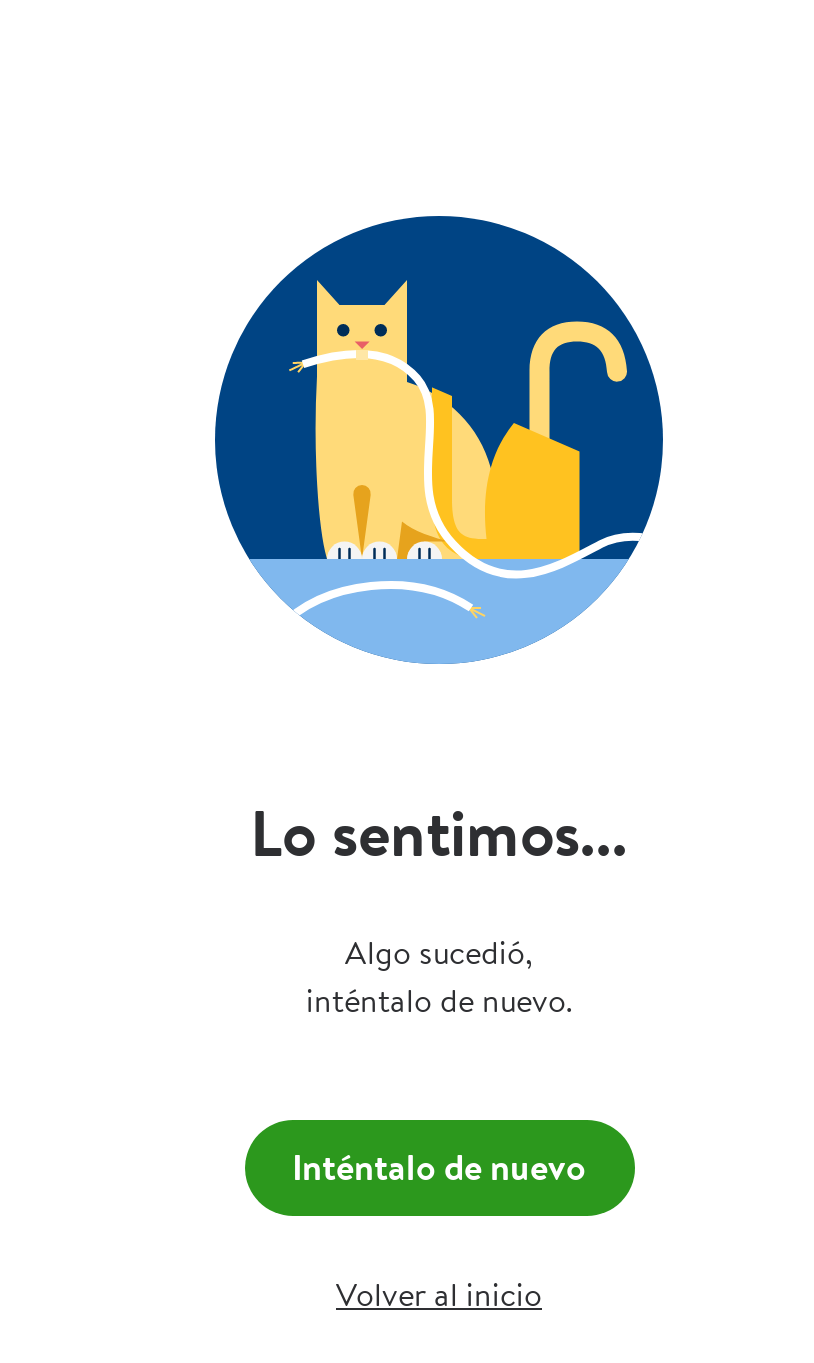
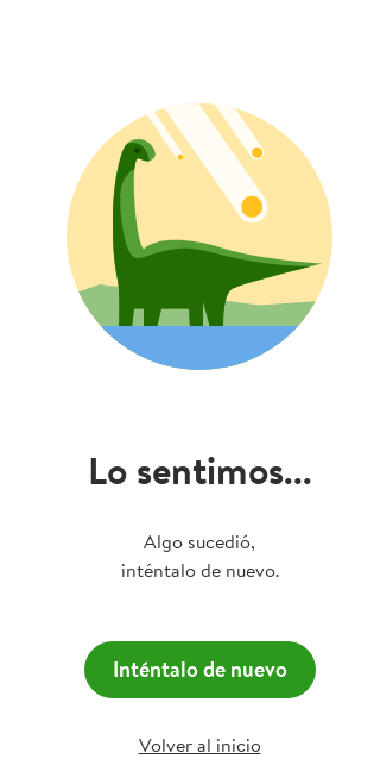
[213,214,665,620] [image] -> [66,103,332,343] [image]

